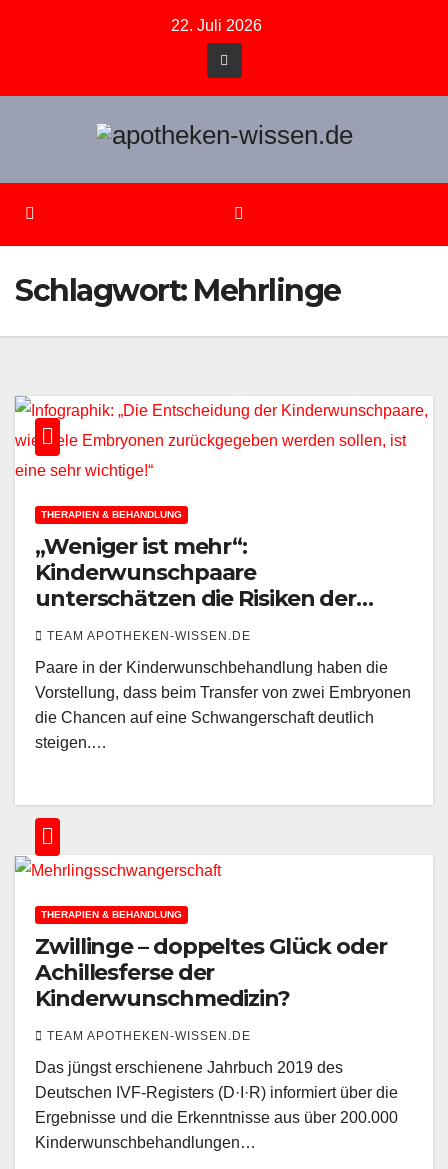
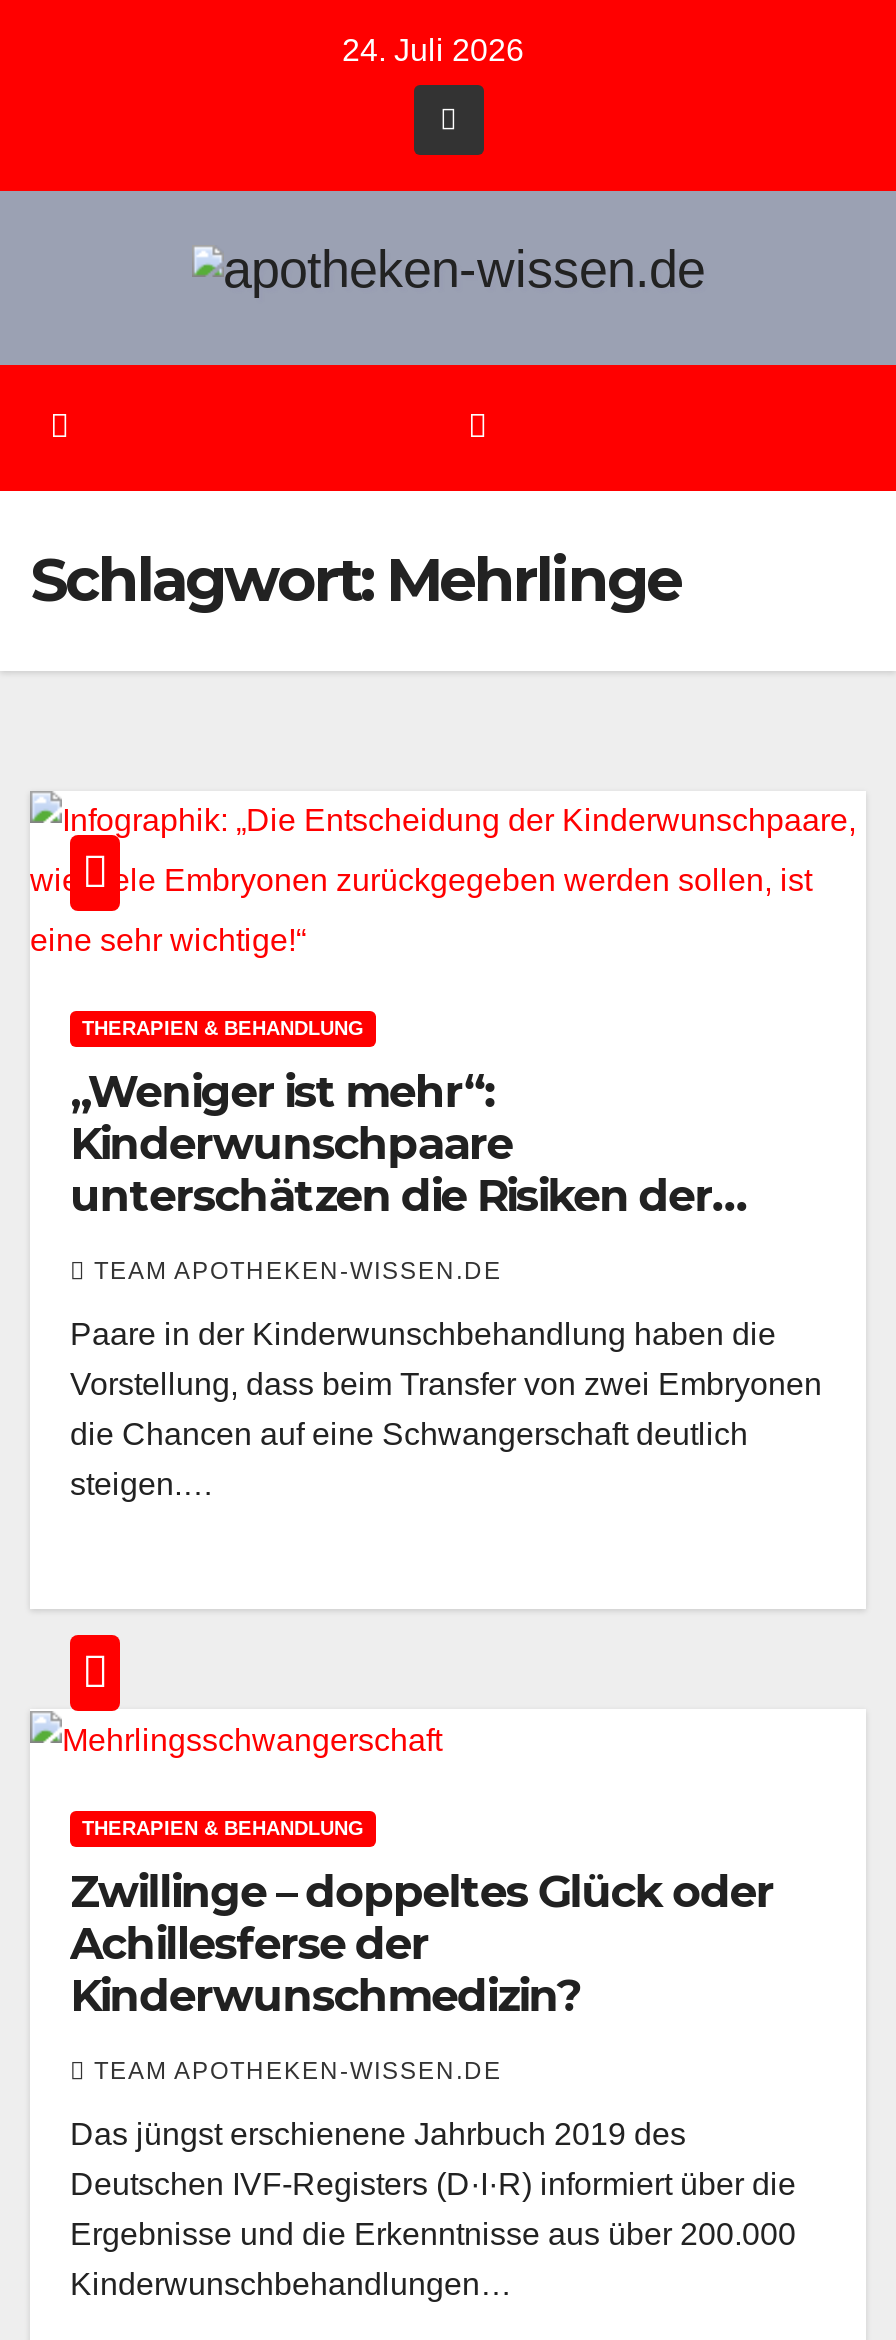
[171,17,262,34] 22. Juli 2026 -> [342,33,524,67] 24. Juli 2026

